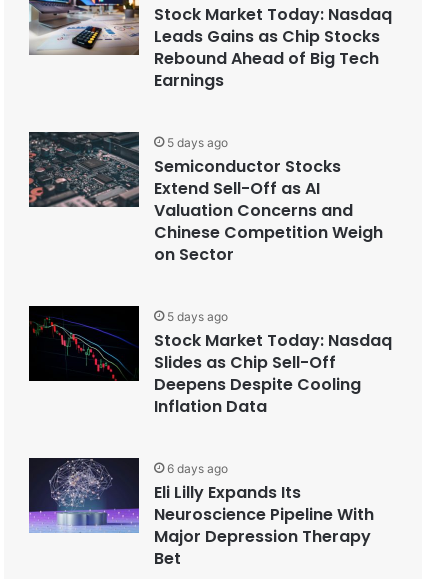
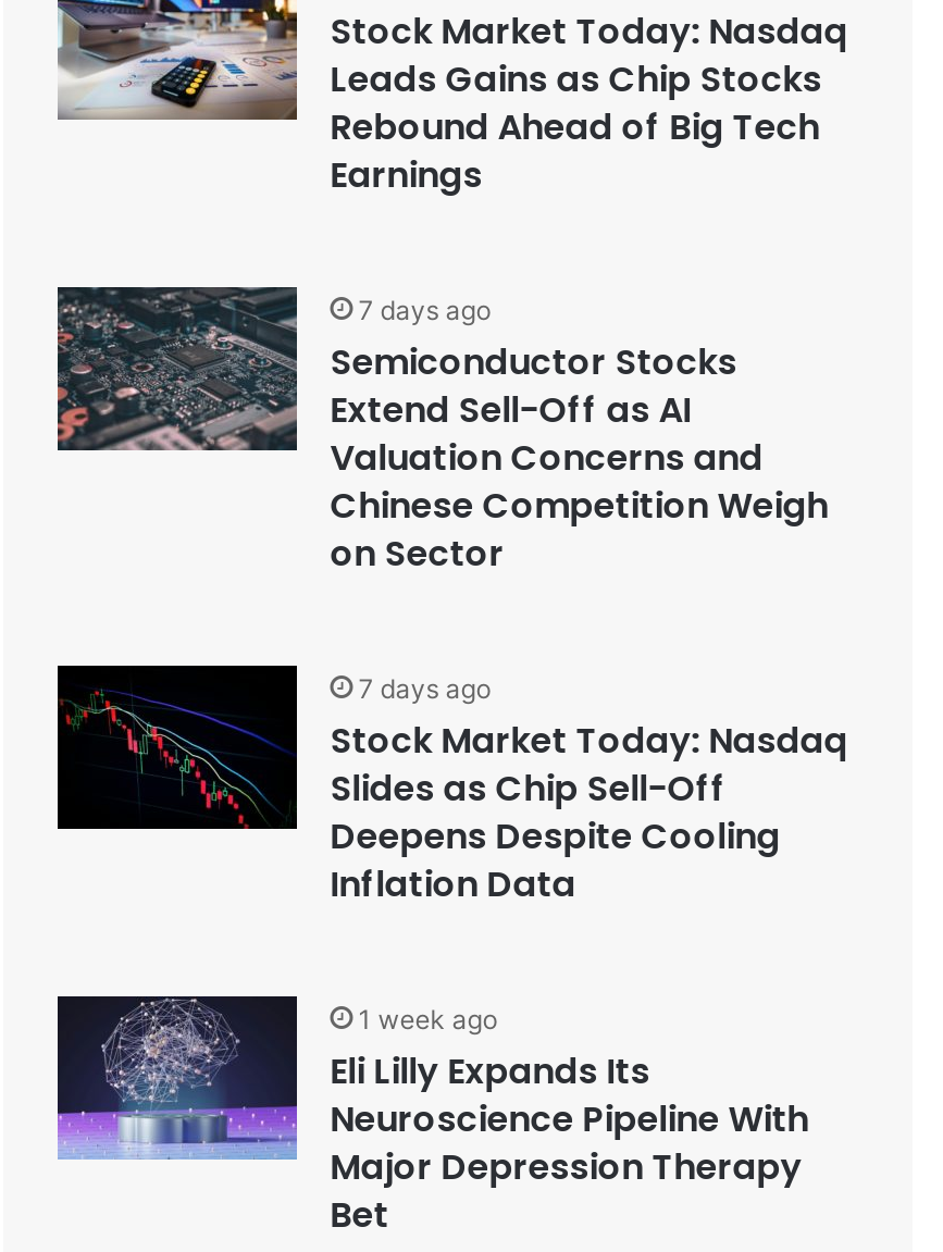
[167,135,228,150] 5 days ago -> [358,295,491,327] 7 days ago
[167,309,228,324] 5 days ago -> [358,673,491,706] 7 days ago
[167,461,228,476] 6 days ago -> [358,1004,498,1036] 1 week ago

